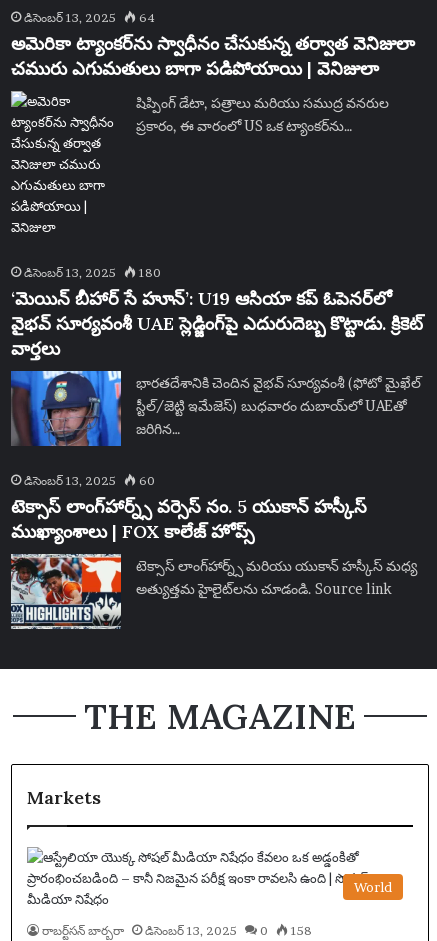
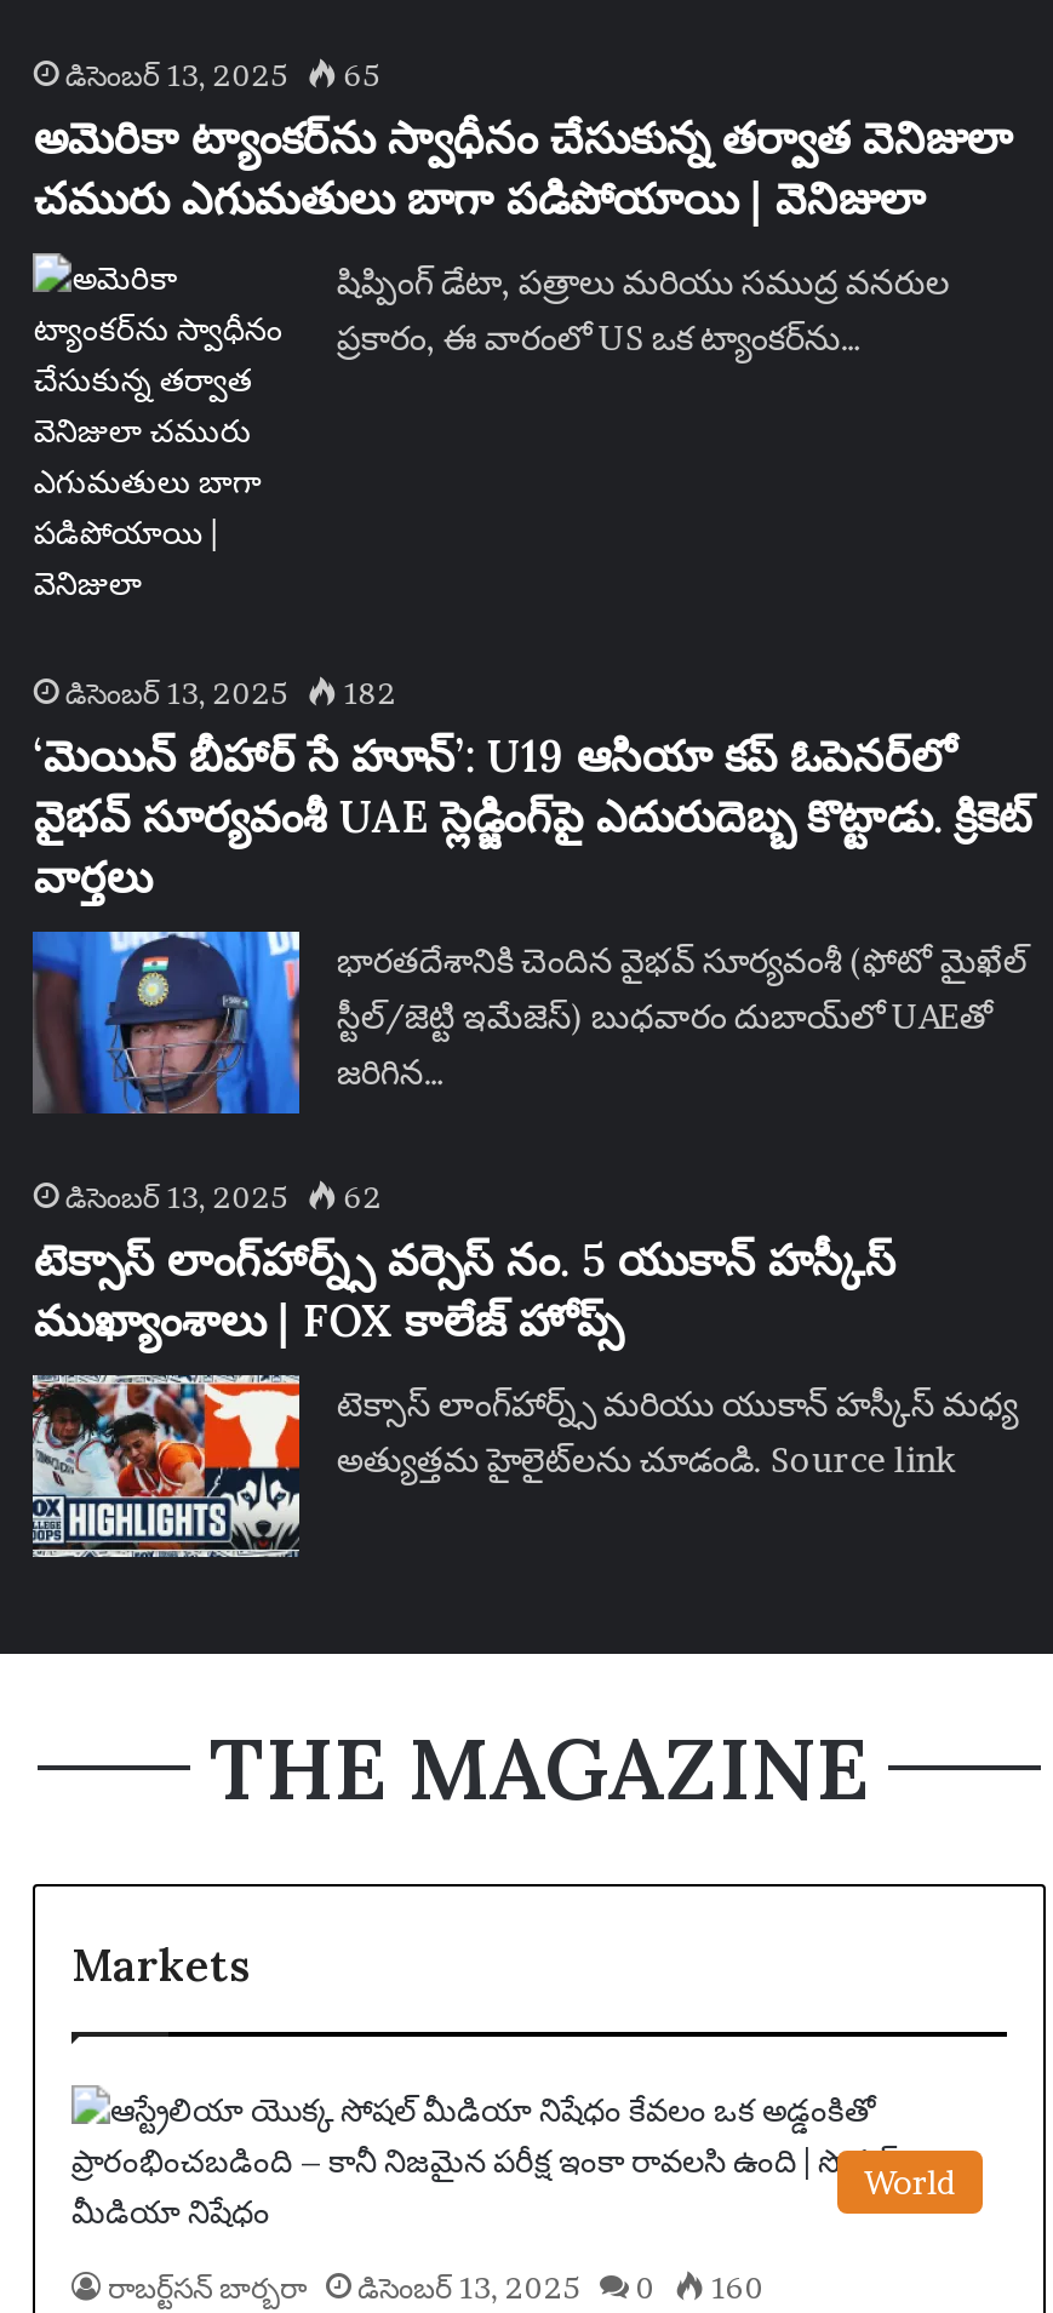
[24,10,155,25] డిసెంబర్ 13, 2025 64 -> [65,56,380,93] డిసెంబర్ 13, 2025 65
[24,265,161,280] డిసెంబర్ 13, 2025 180 -> [65,674,397,710] డిసెంబర్ 13, 2025 182
[24,473,155,488] డిసెంబర్ 13, 2025 60 -> [65,1178,382,1215] డిసెంబర్ 13, 2025 62
[42,923,312,938] రాబర్ట్‌సన్ బార్బరా డిసెంబర్ 13, 2025 0 158 -> [108,2269,765,2305] రాబర్ట్‌సన్ బార్బరా డిసెంబర్ 13, 2025 0 160

